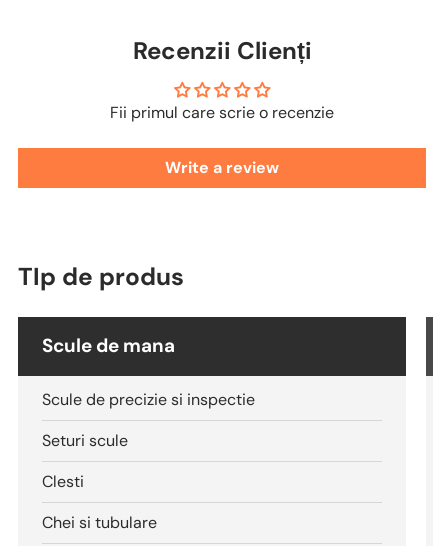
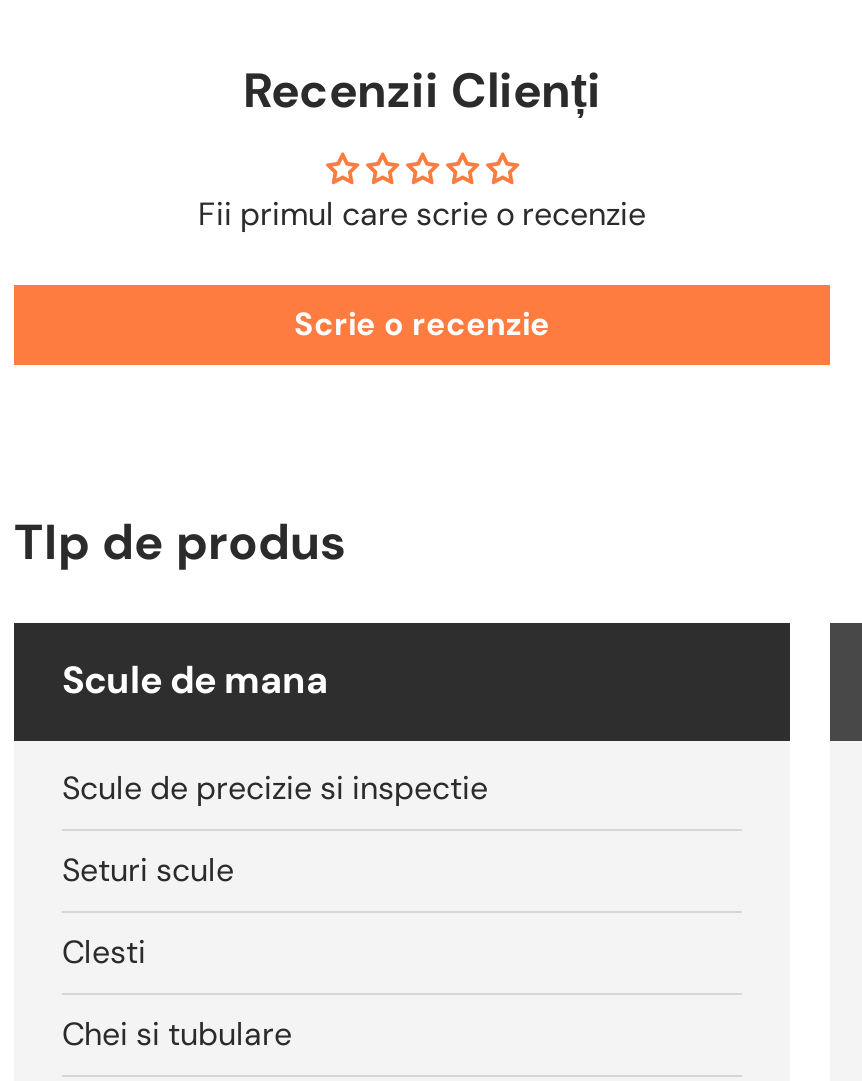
[165,157,279,178] Write a review -> [294,303,550,345] Scrie o recenzie

